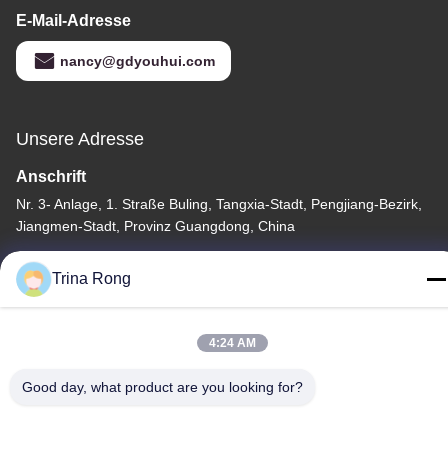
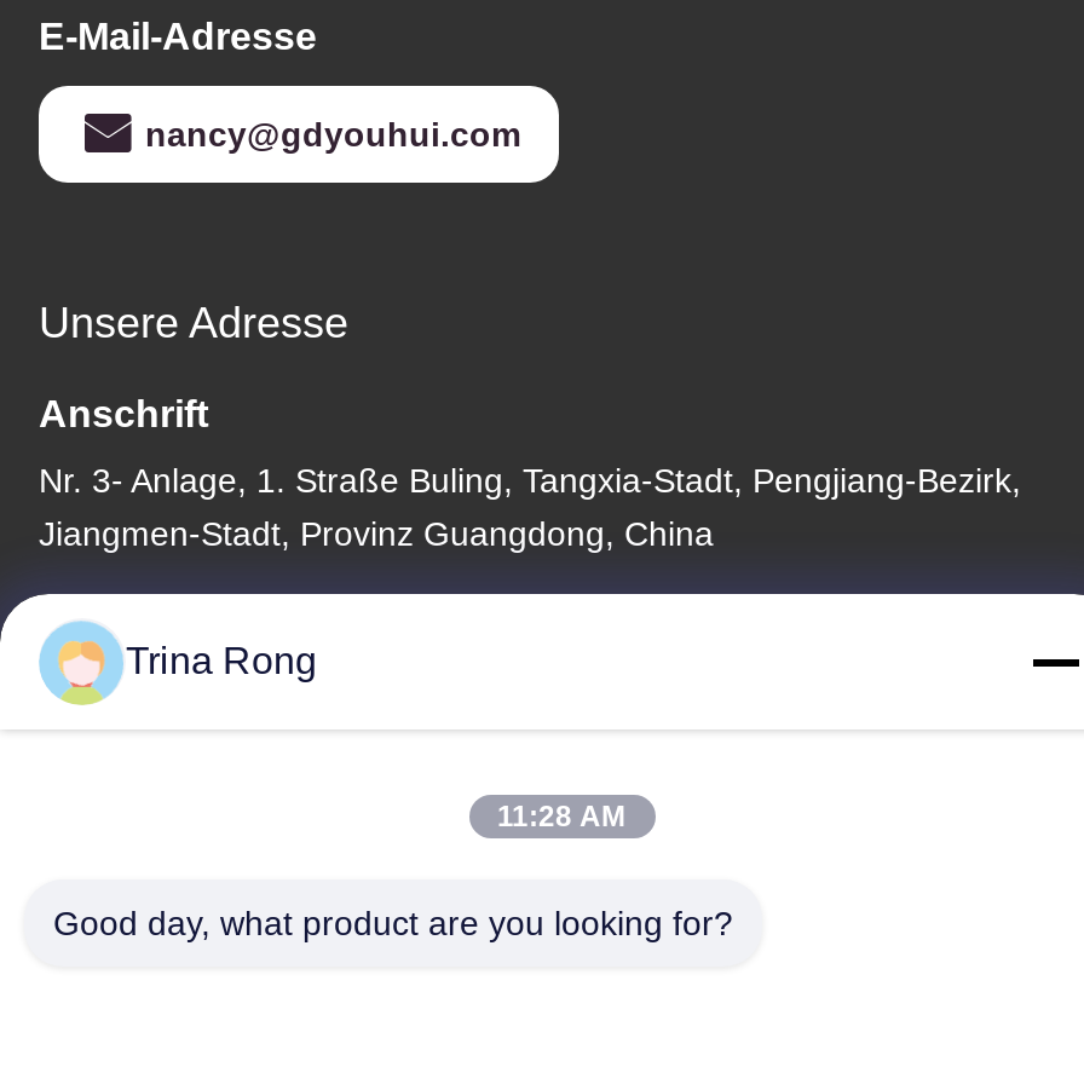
[208,336,255,350] 4:24 AM -> [497,800,625,834] 11:28 AM

